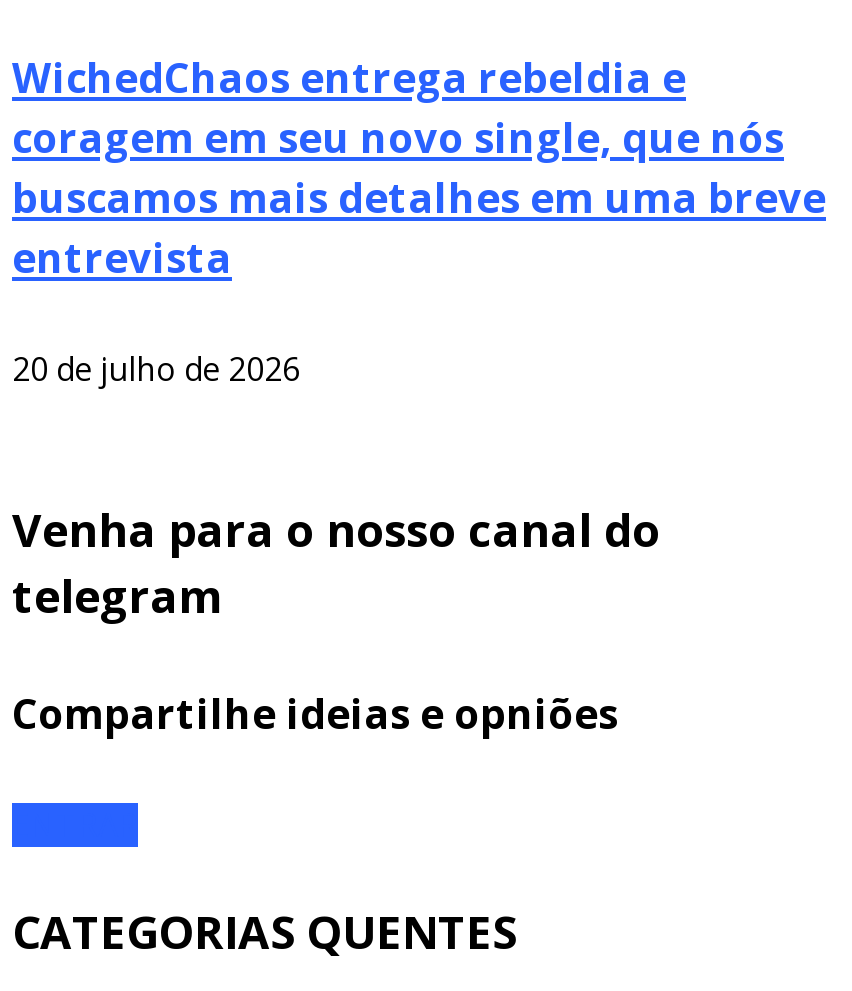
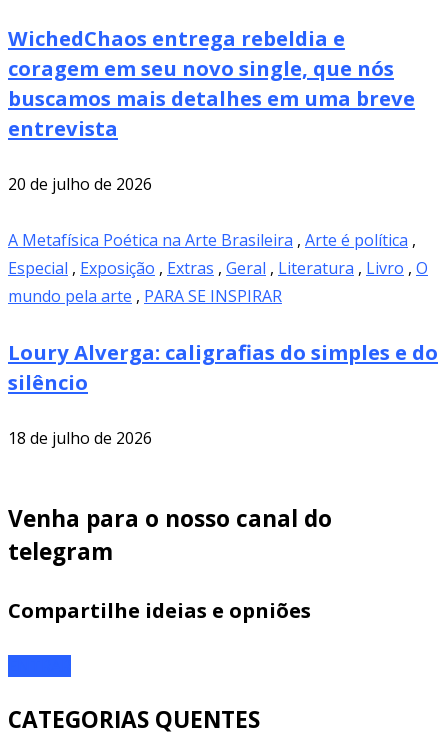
none -> [8,229,438,448] A Metafísica Poética na Arte Brasileira, Arte é política, | Especial, Exposição, Extras, Geral, Literatura, Livro, O | mundo pela arte, PARA SE INSPIRAR | Loury Alverga: caligrafias do simples e do | silêncio | 18 de julho de 2026

